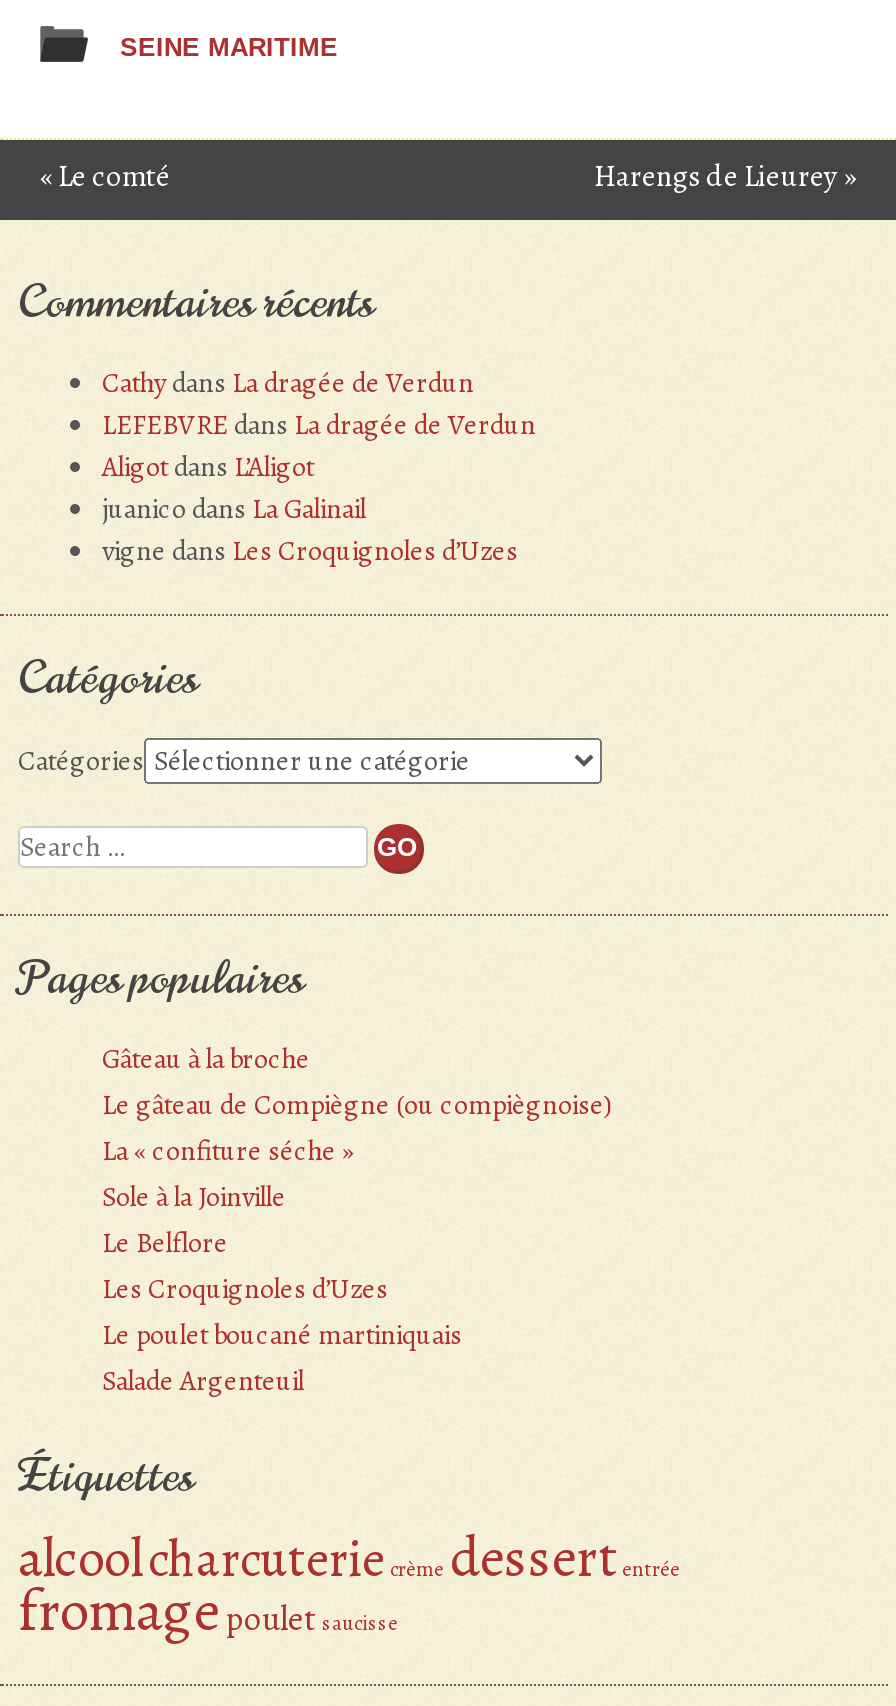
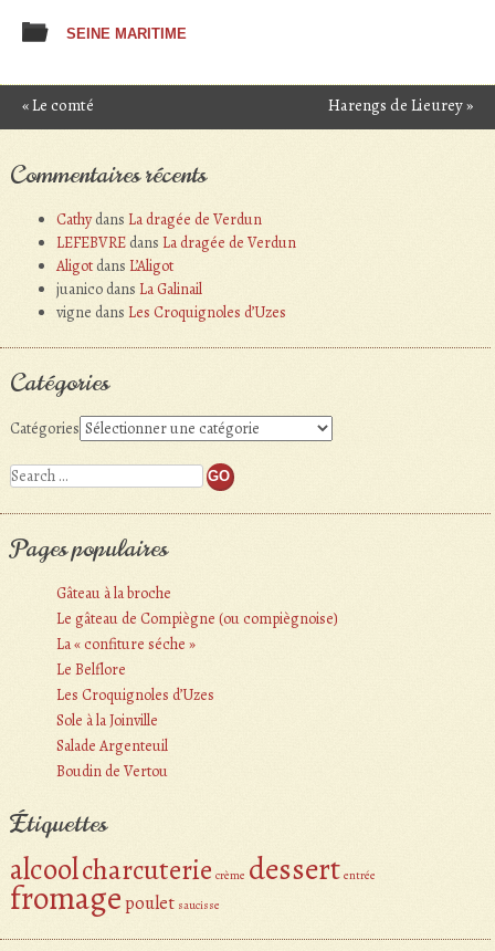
moved [102,1178,286,1216] -> [56,710,158,731]: Sole à la Joinville
moved [102,1224,388,1308] -> [56,659,214,706]: Le Belflore | Les Croquignoles d’Uzes
[102,1316,462,1354] Le poulet boucané martiniquais -> none
moved [102,1362,304,1400] -> [56,735,168,756]: Salade Argenteuil
none -> [56,761,168,782] Boudin de Vertou

